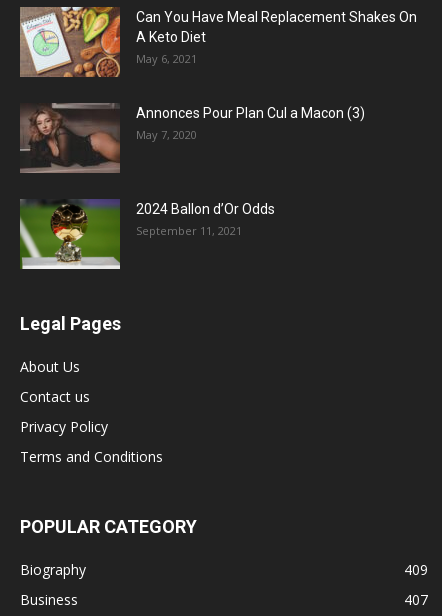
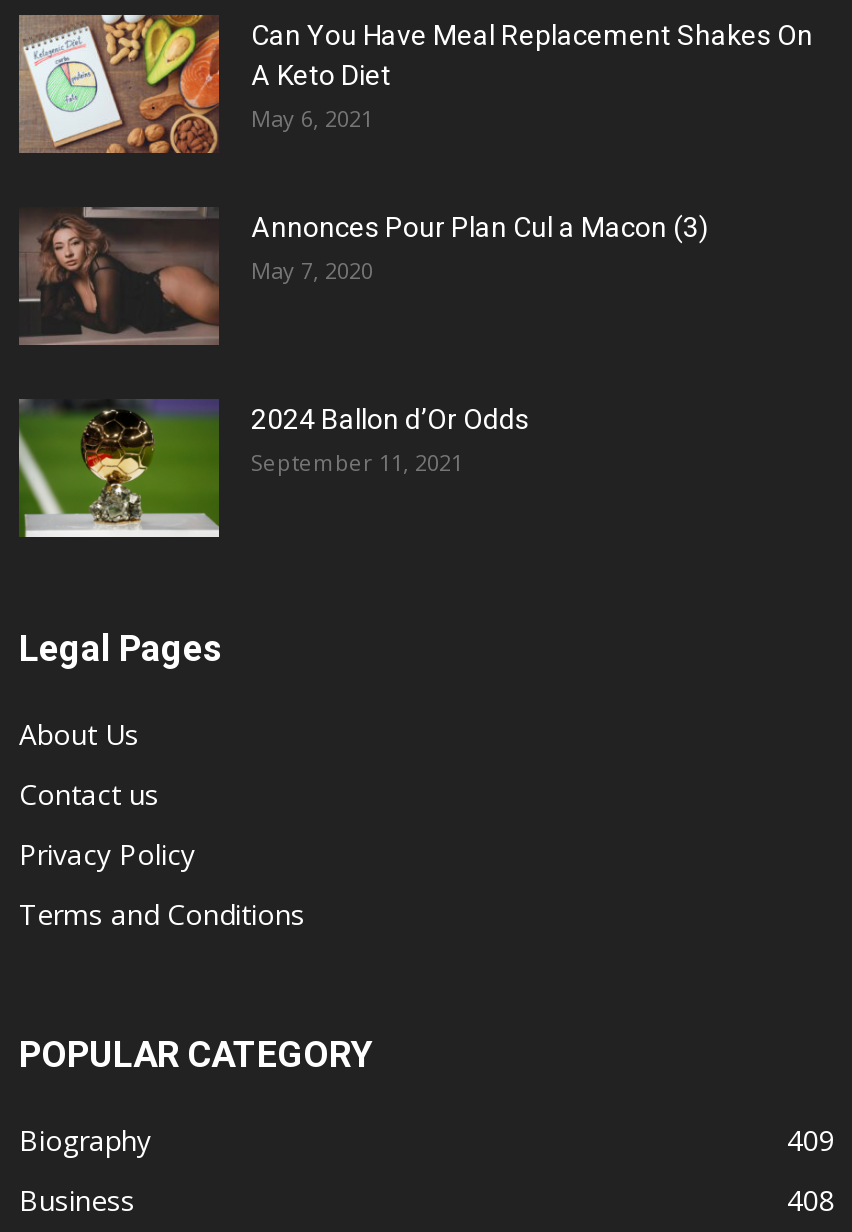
[404,590,428,609] 407 -> [787,1182,835,1220] 408

